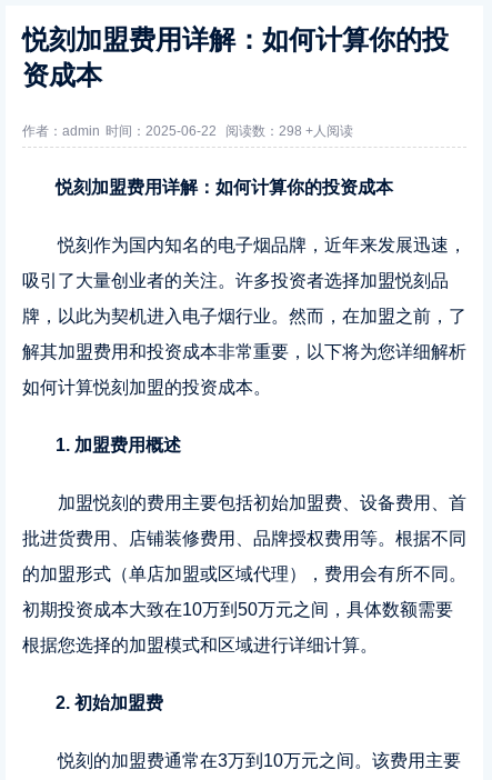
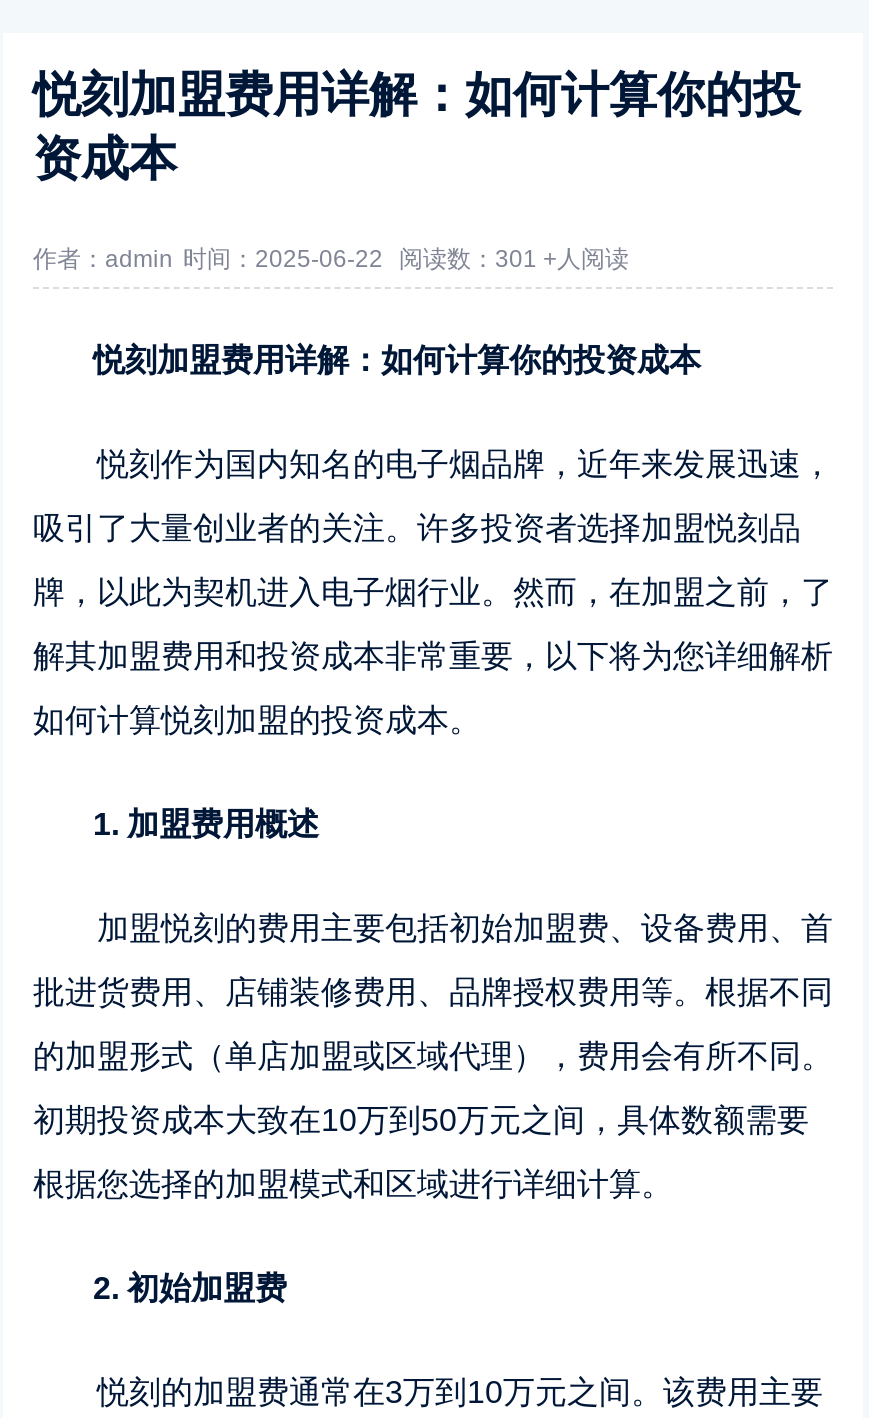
[22,123,353,139] 作者：admin 时间：2025-06-22 阅读数：298 +人阅读 -> [33,245,629,273] 作者：admin 时间：2025-06-22 阅读数：301 +人阅读

